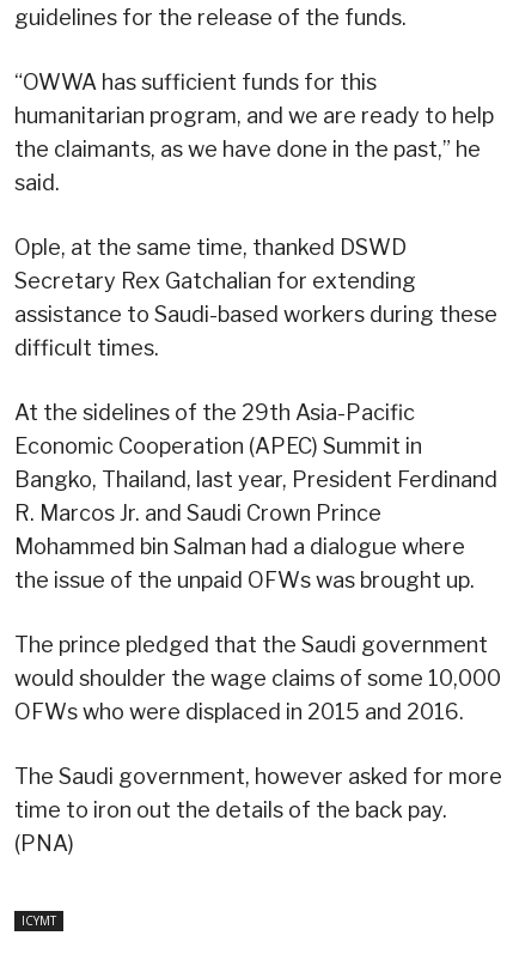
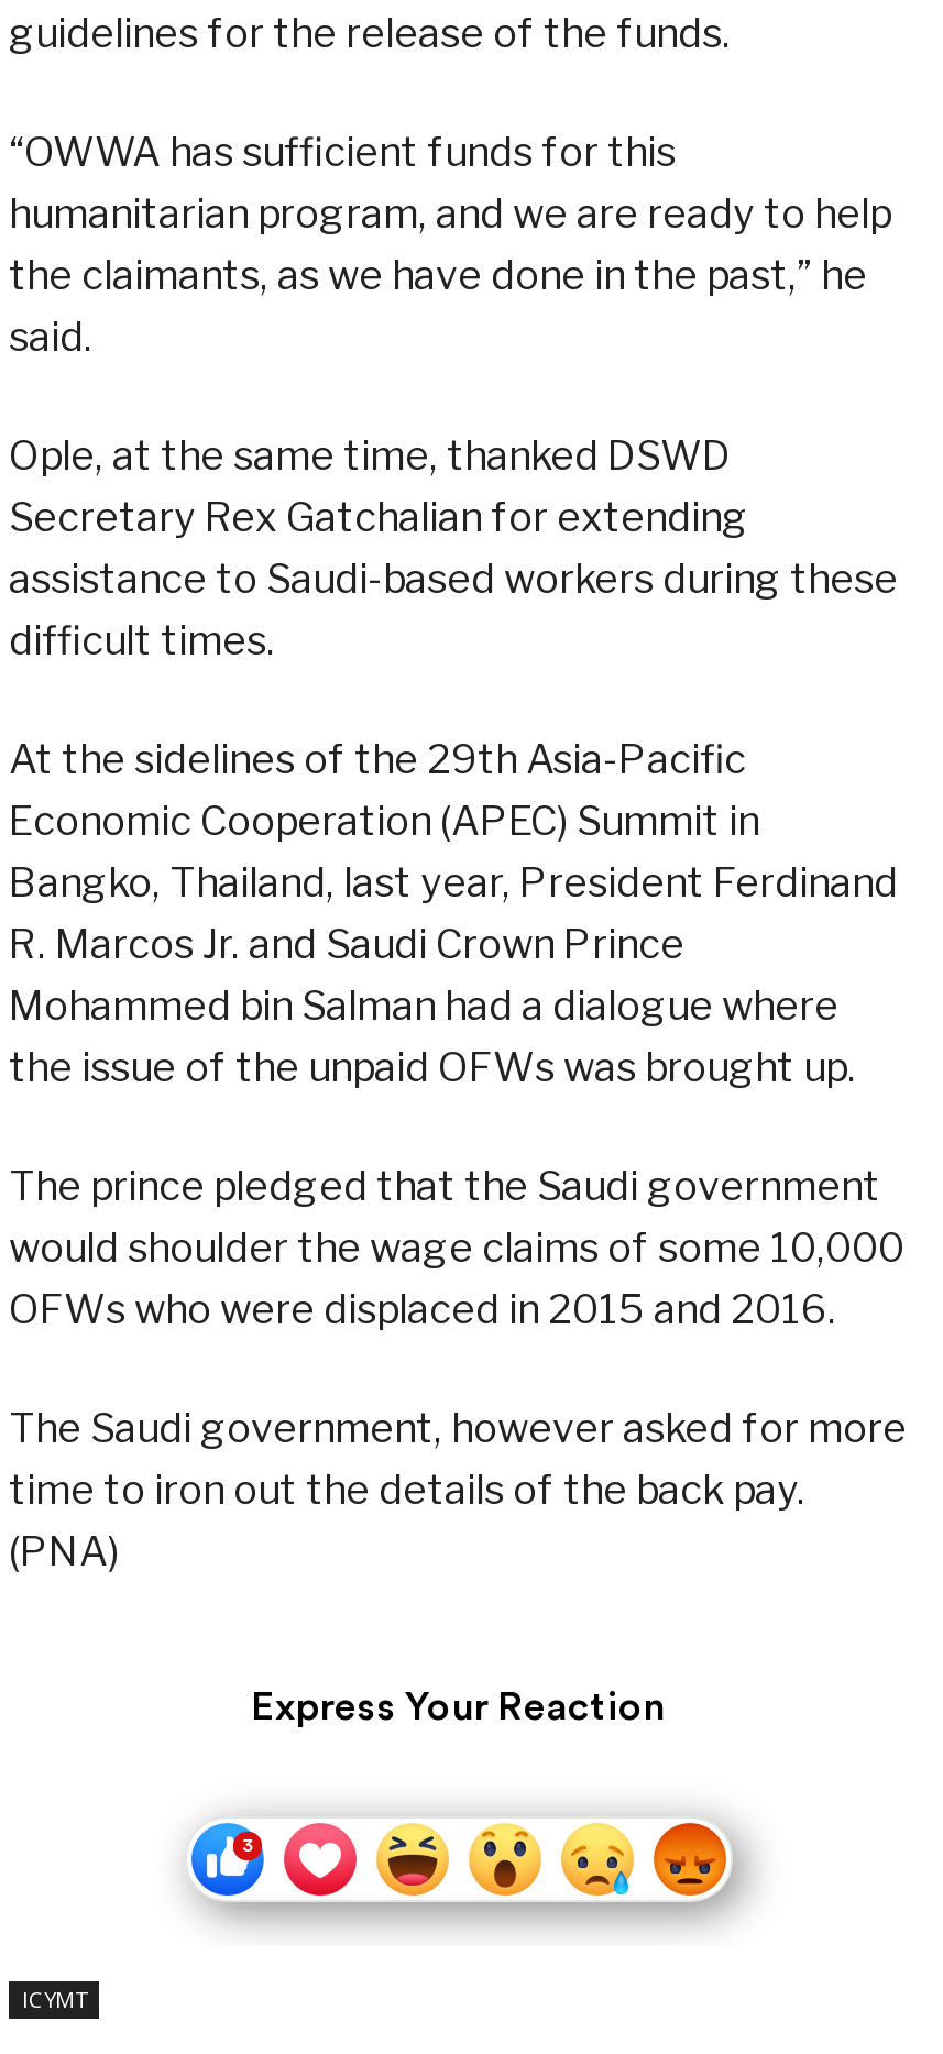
none -> [180,1811,759,1934] [image]
none -> [251,1686,665,1726] Express Your Reaction

